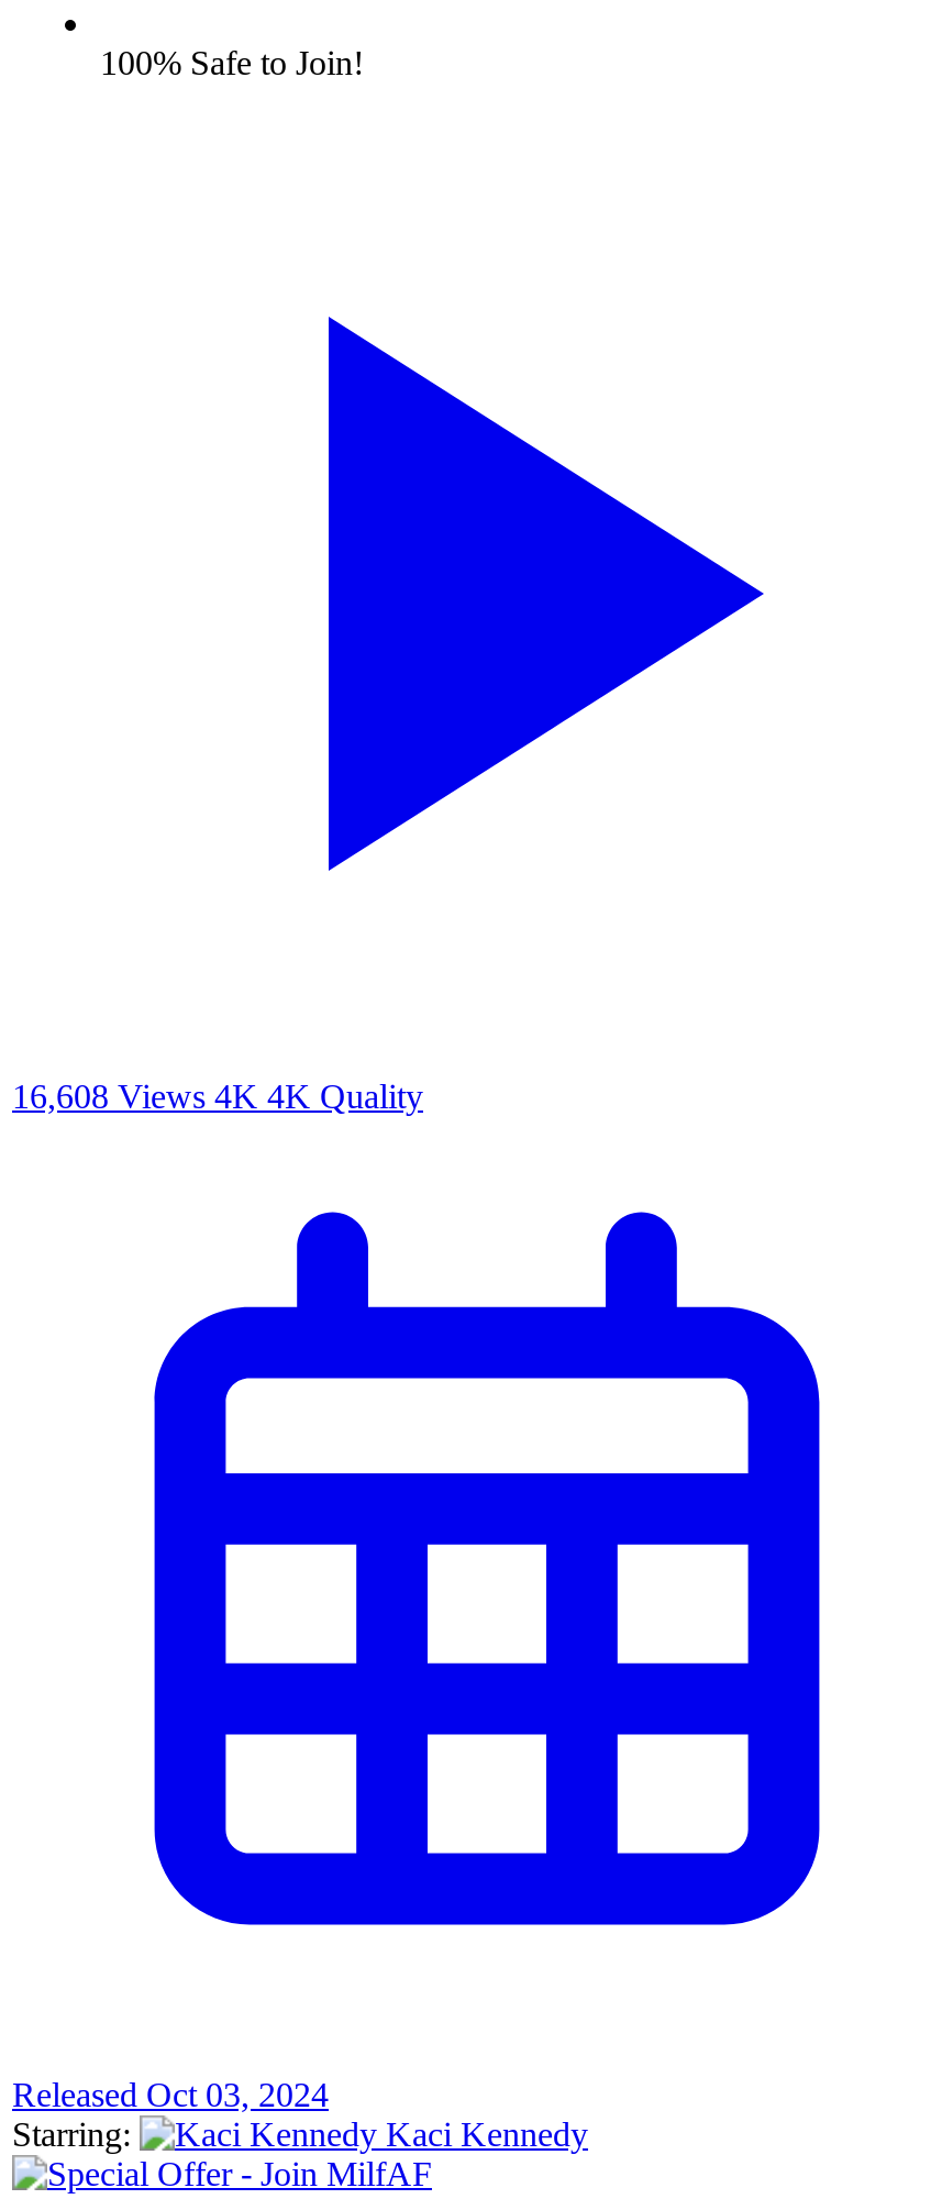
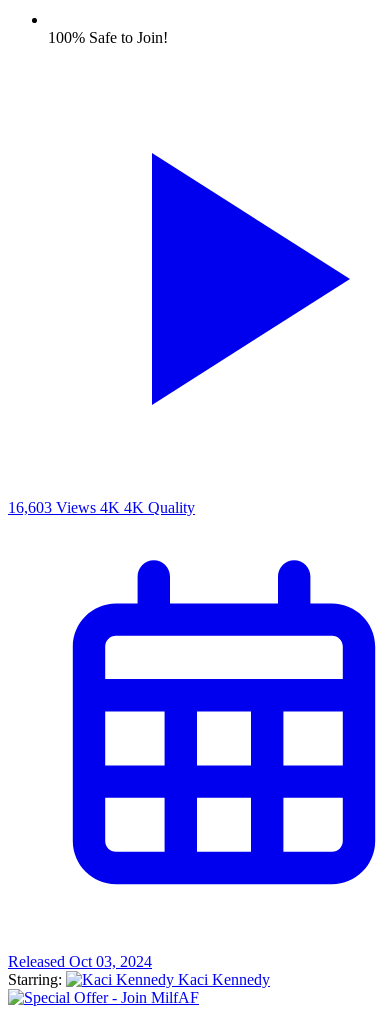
[12,1077,423,1115] 16,608 Views 4K 4K Quality -> [8,499,195,516] 16,603 Views 4K 4K Quality

